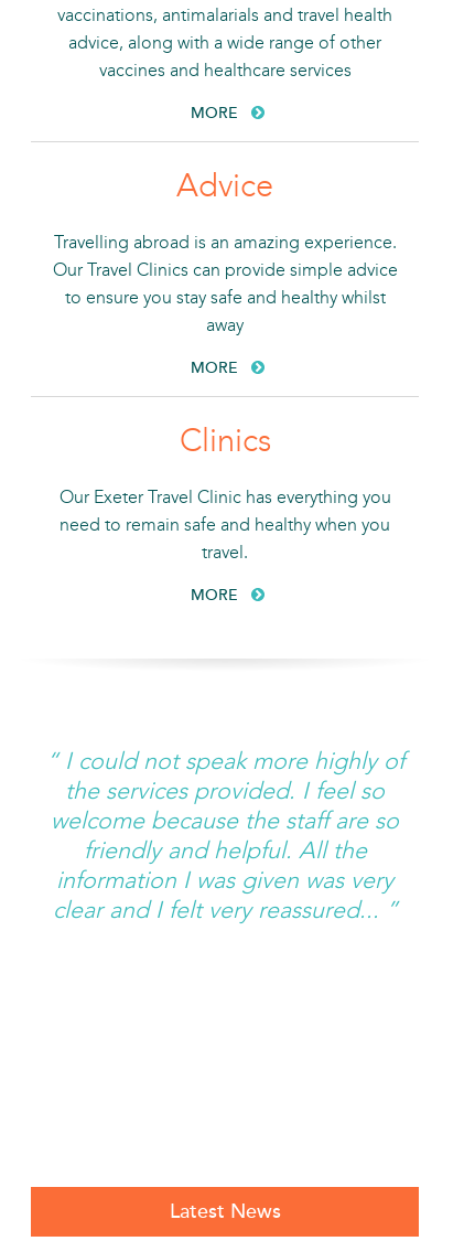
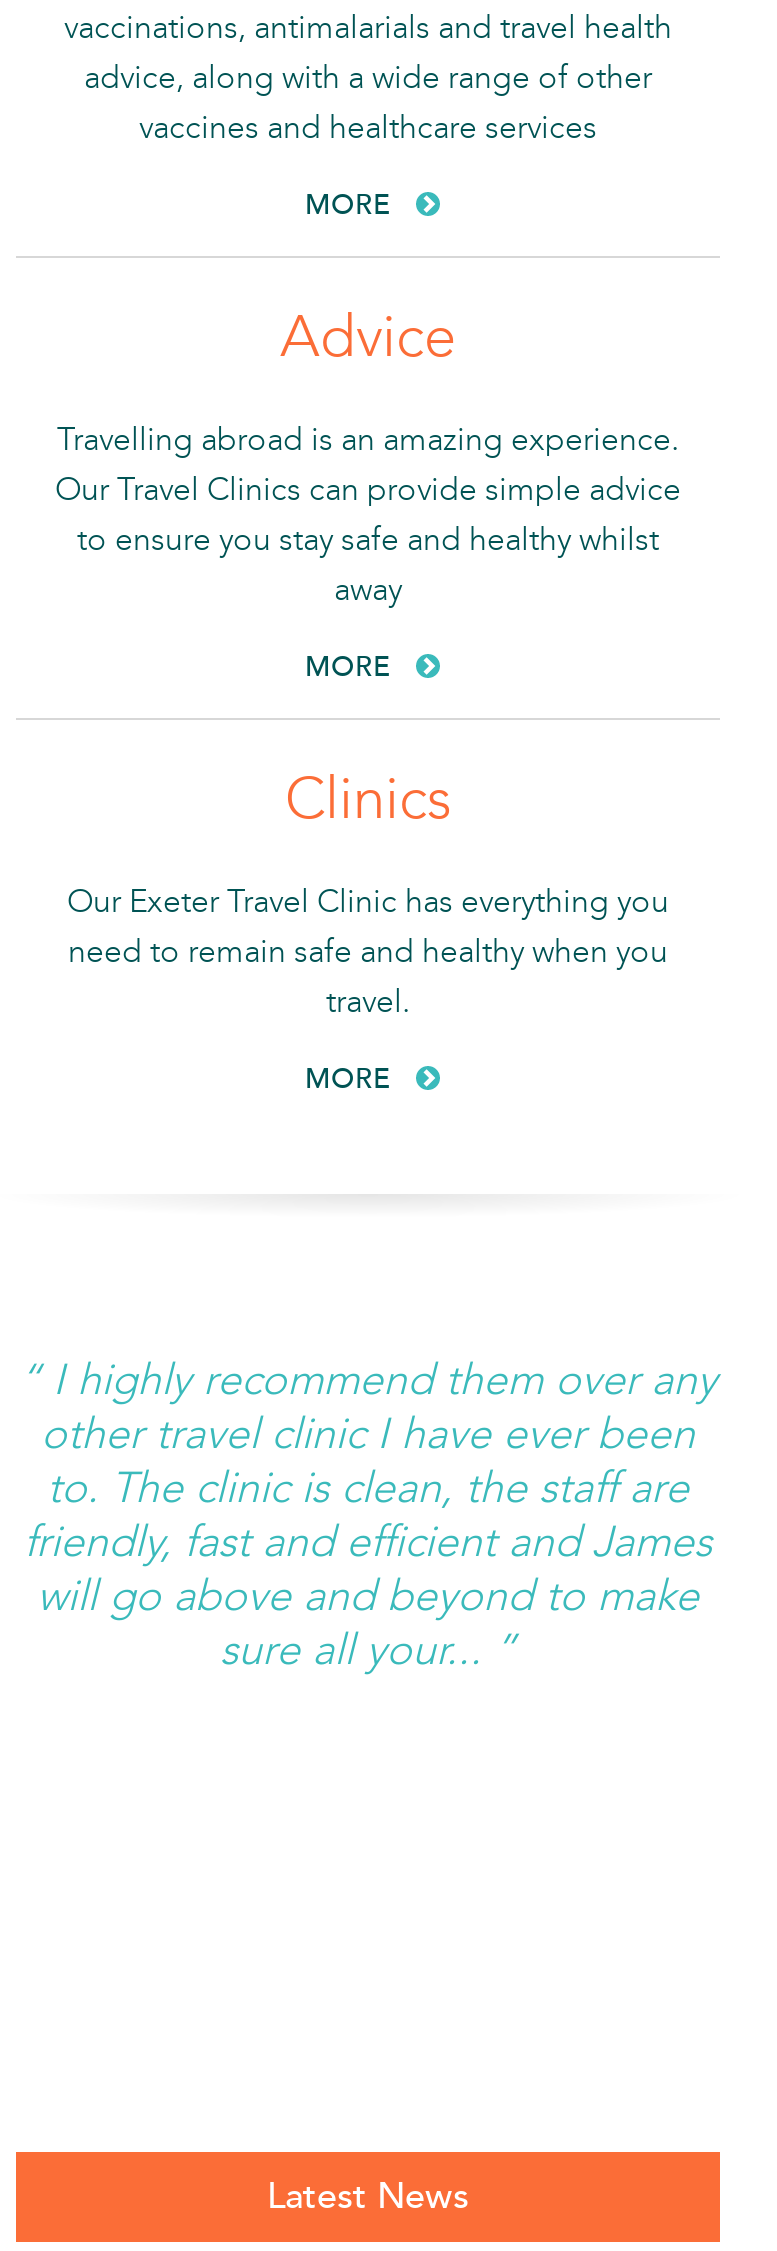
[51,746,404,923] I could not speak more highly of | the services provided. I feel so | welcome because the staff are so | friendly and helpful. All the | information I was given was very | clear and I felt very reassured... -> [24,1353,717,1673] I highly recommend them over any | other travel clinic I have ever been | to. The clinic is clean, the staff are | friendly, fast and efficient and James | will go above and beyond to make | sure all your...

